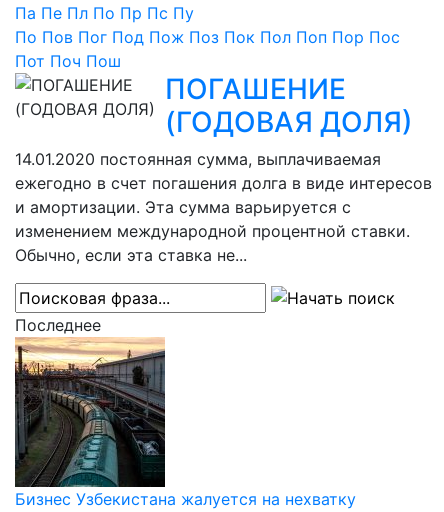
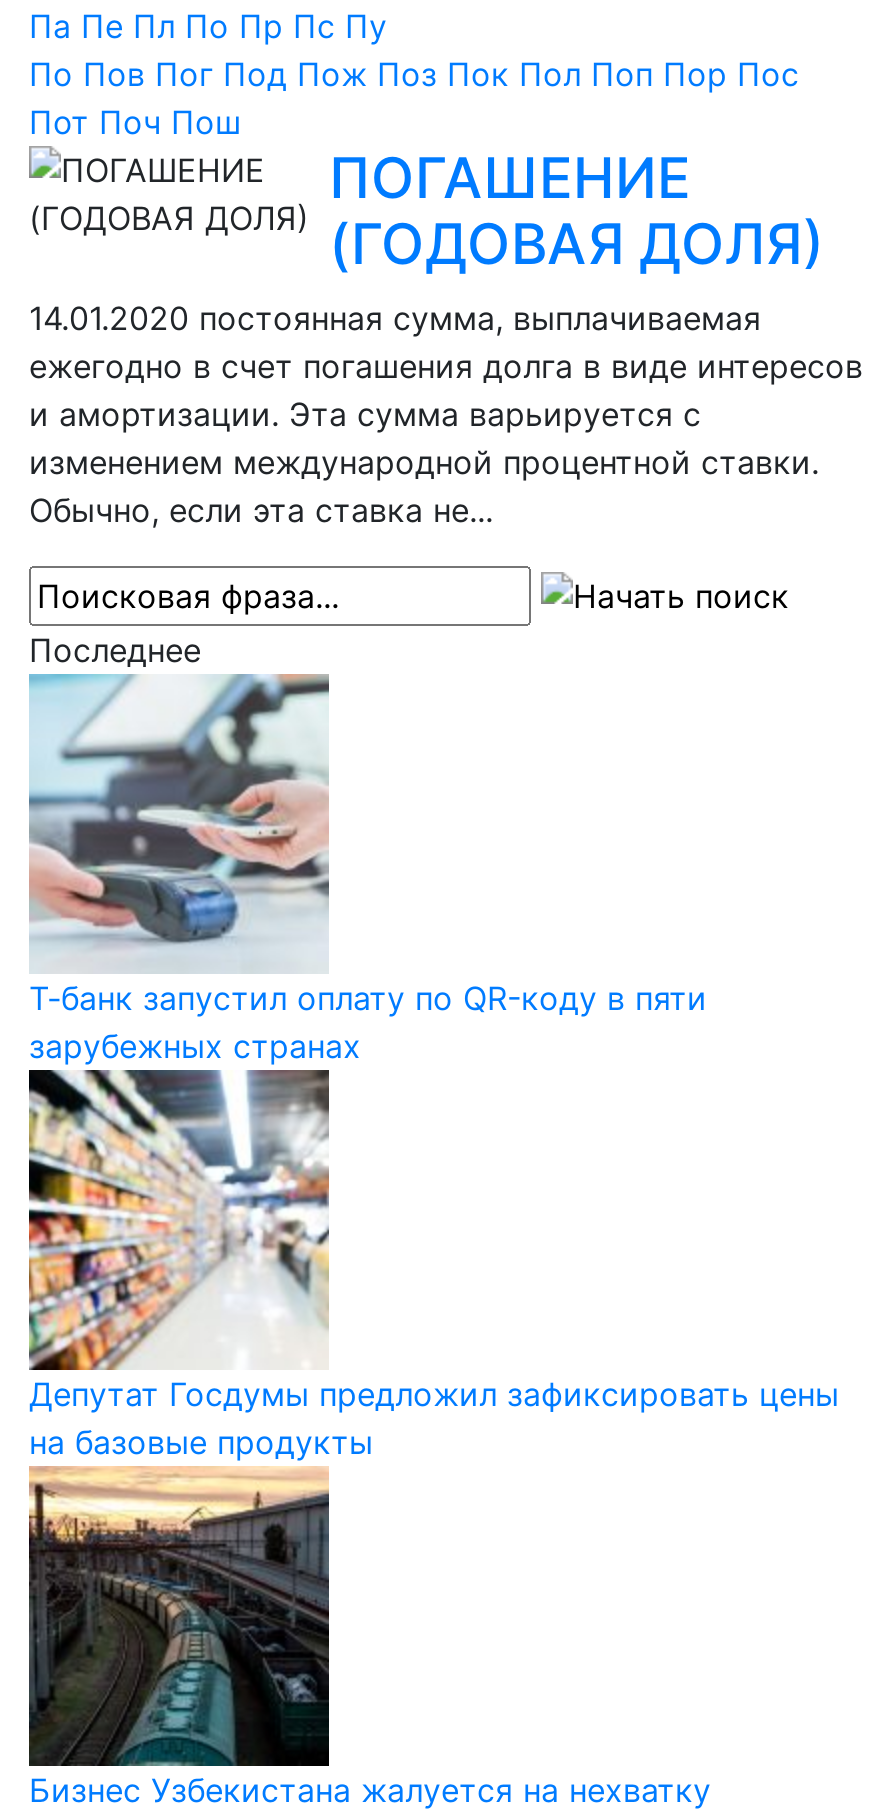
none -> [27,672,707,1066] [image] | Т-банк запустил оплату по QR-коду в пяти | зарубежных странах
none -> [27,1082,839,1462] [image] | Депутат Госдумы предложил зафиксировать цены | на базовые продукты

